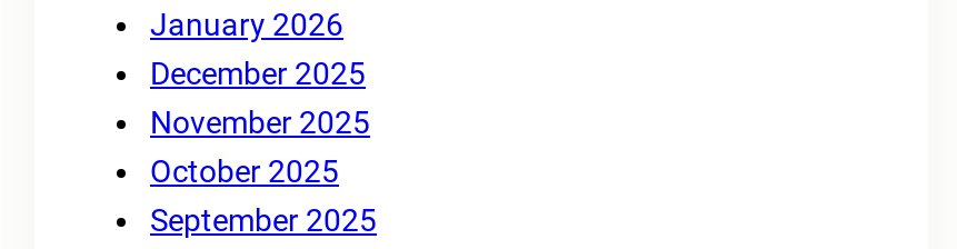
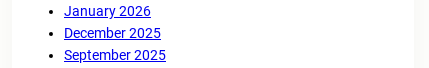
[150,104,370,189] November 2025 | October 2025 -> none

